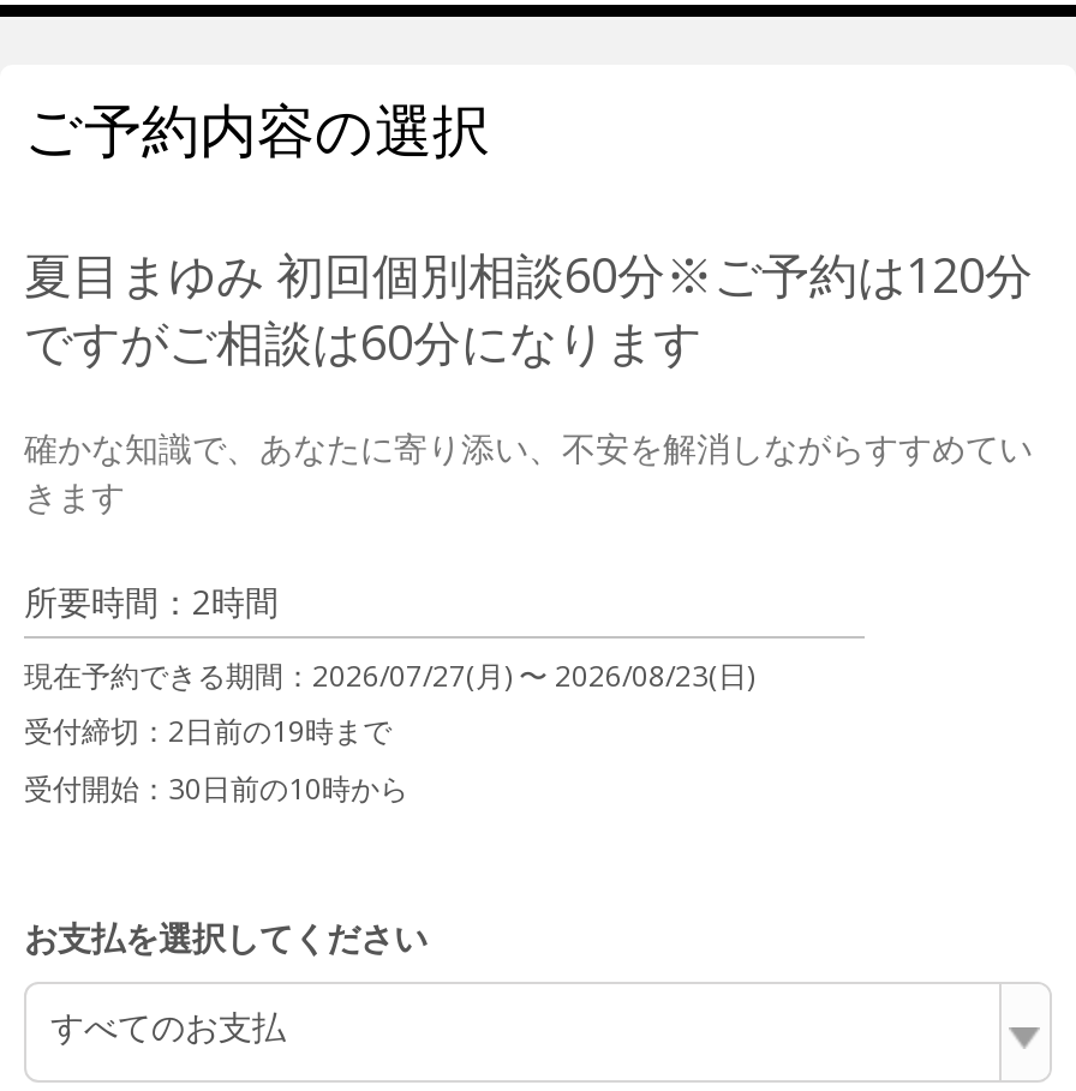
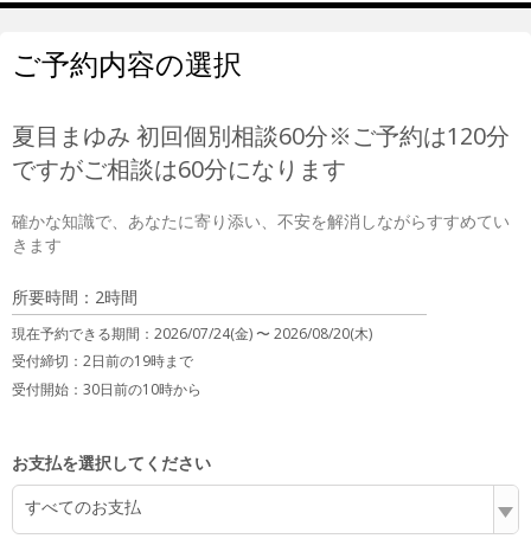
[24,655,754,696] 現在予約できる期間：2026/07/27(月) 〜2026/08/23(日) -> [12,323,372,344] 現在予約できる期間：2026/07/24(金) 〜2026/08/20(木)

